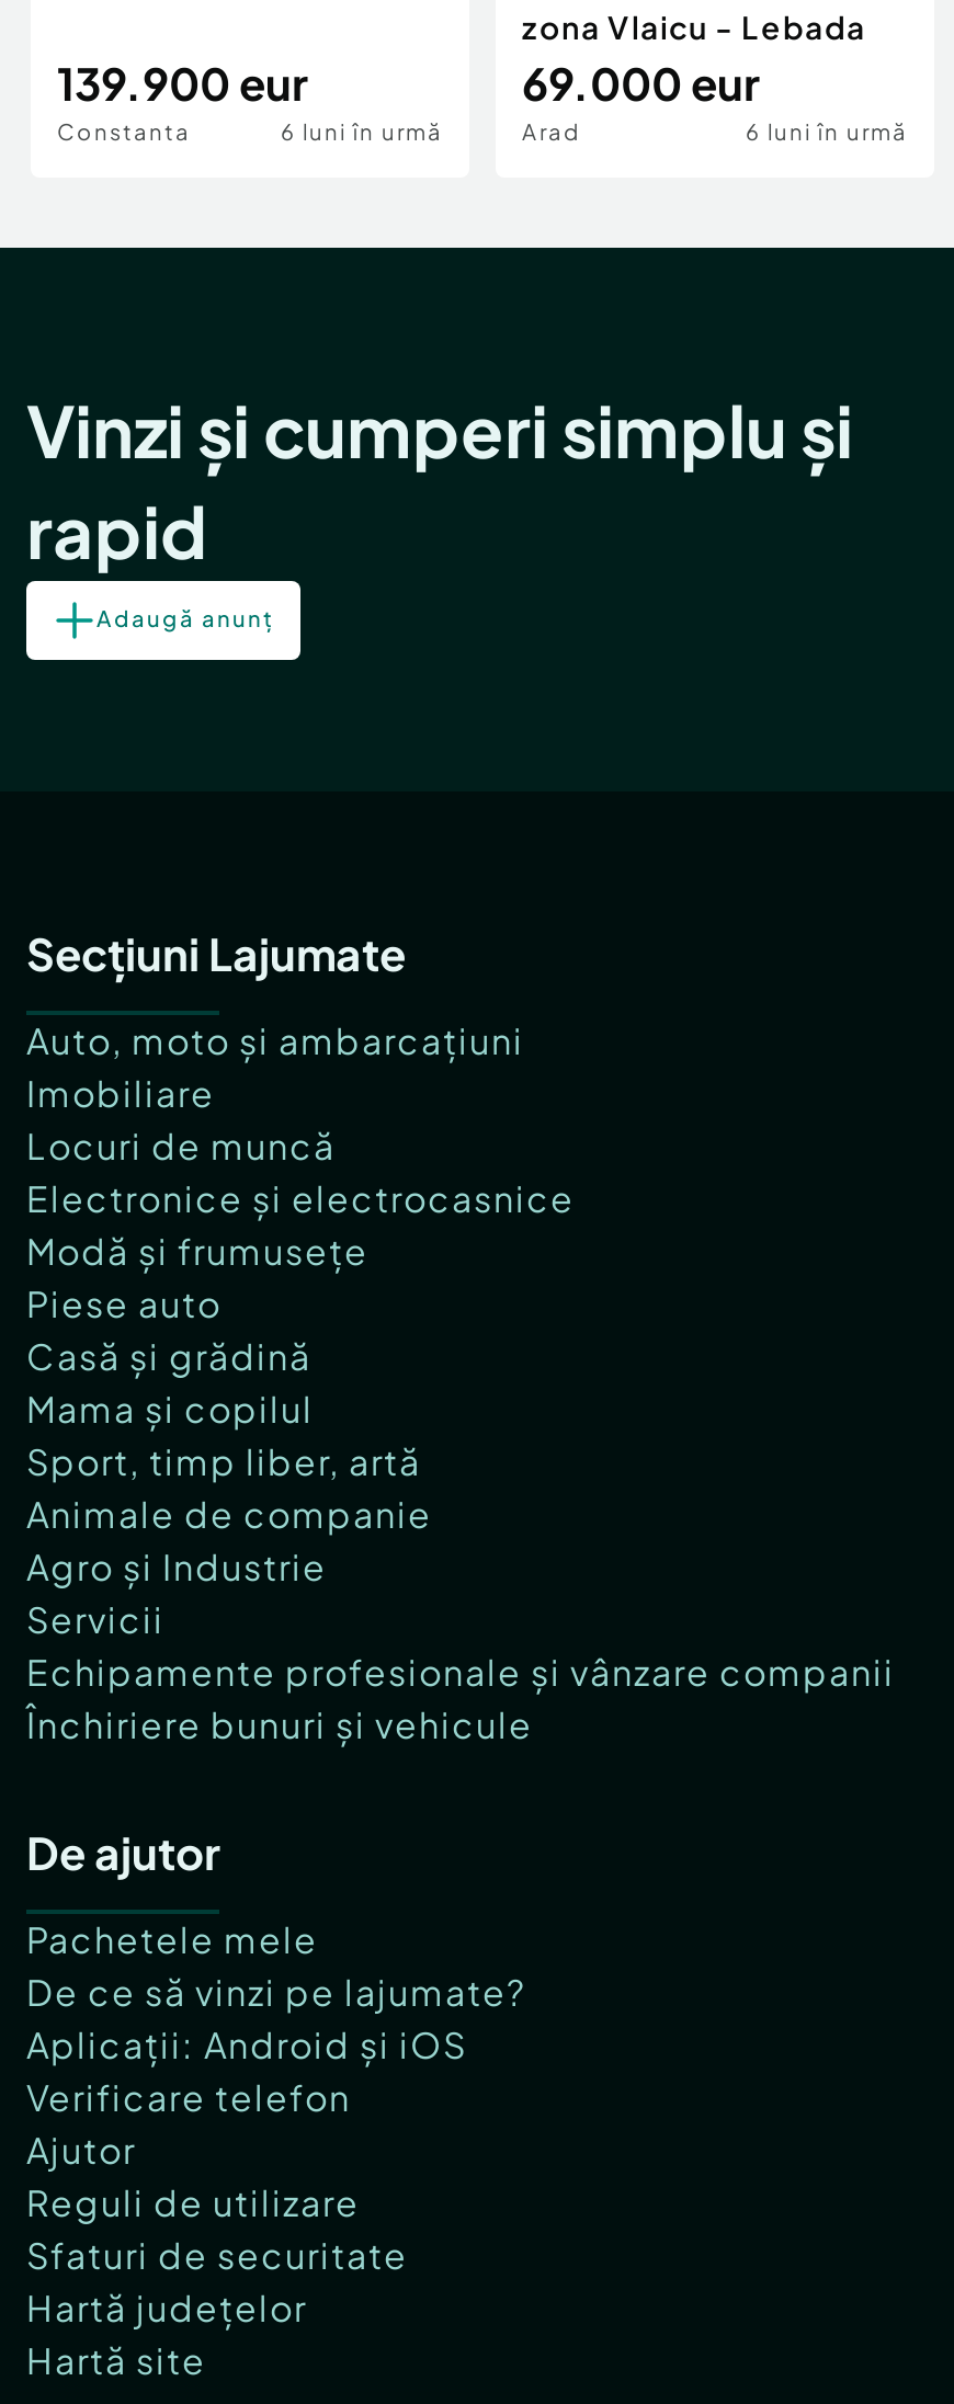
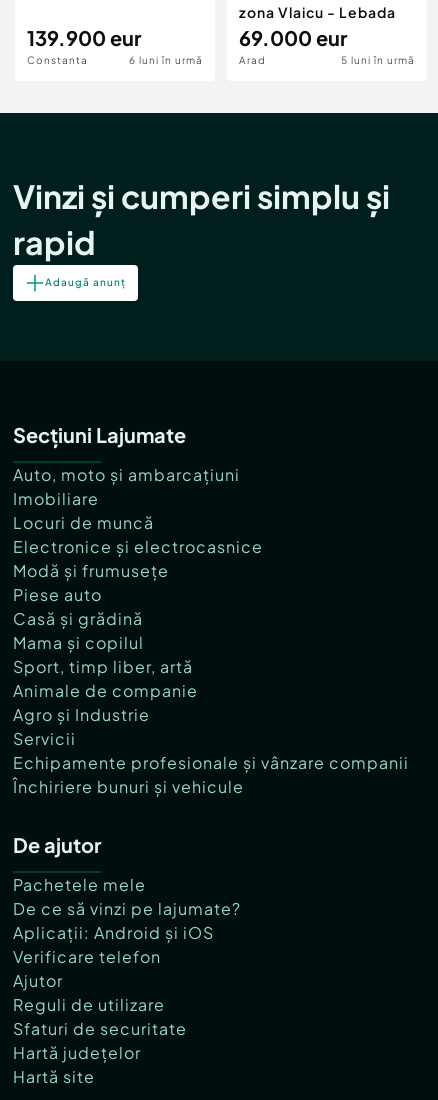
[746,118,908,144] 6 luni în urmă -> [341,54,415,66] 5 luni în urmă

